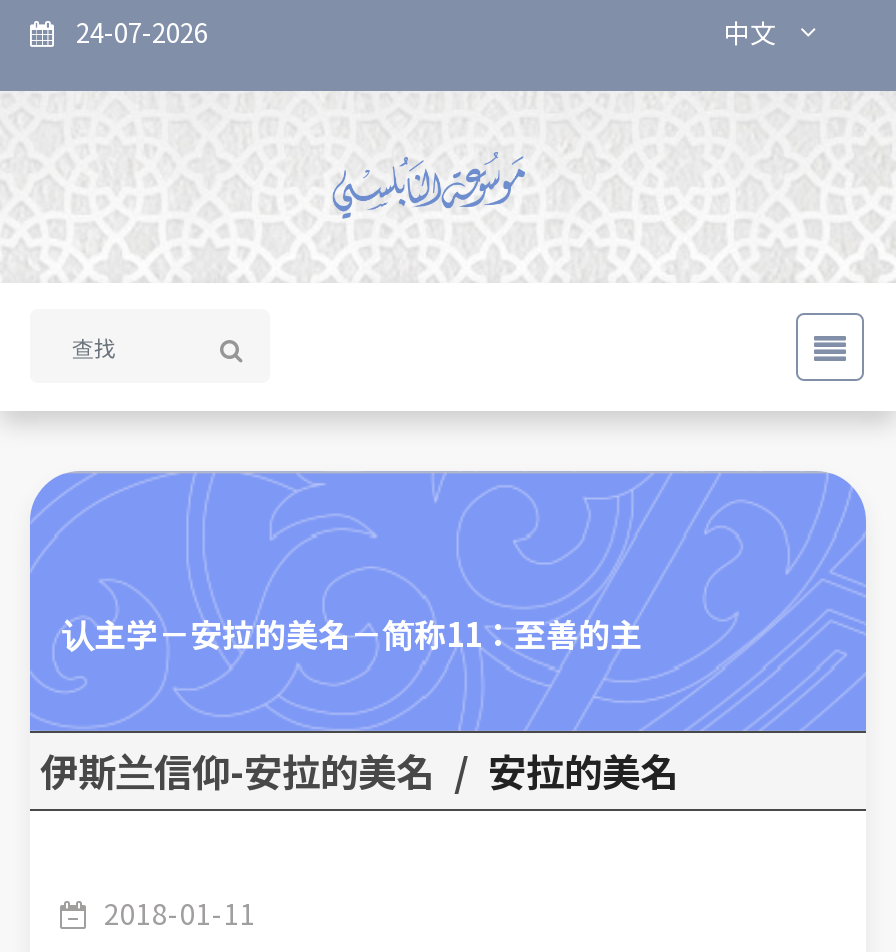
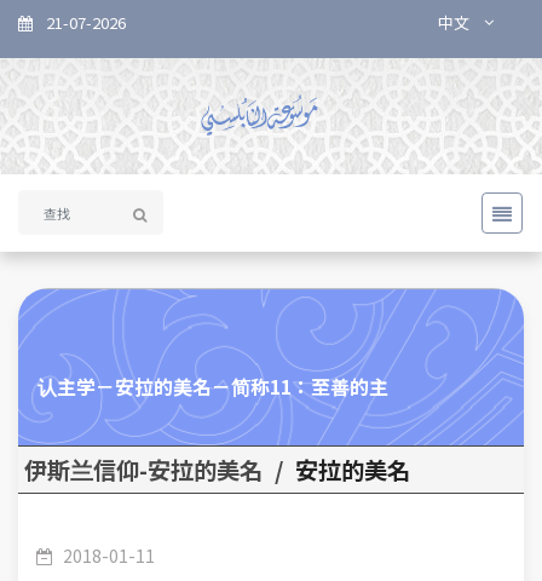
[70,13,208,51] 24-07-2026 -> [42,11,126,34] 21-07-2026

